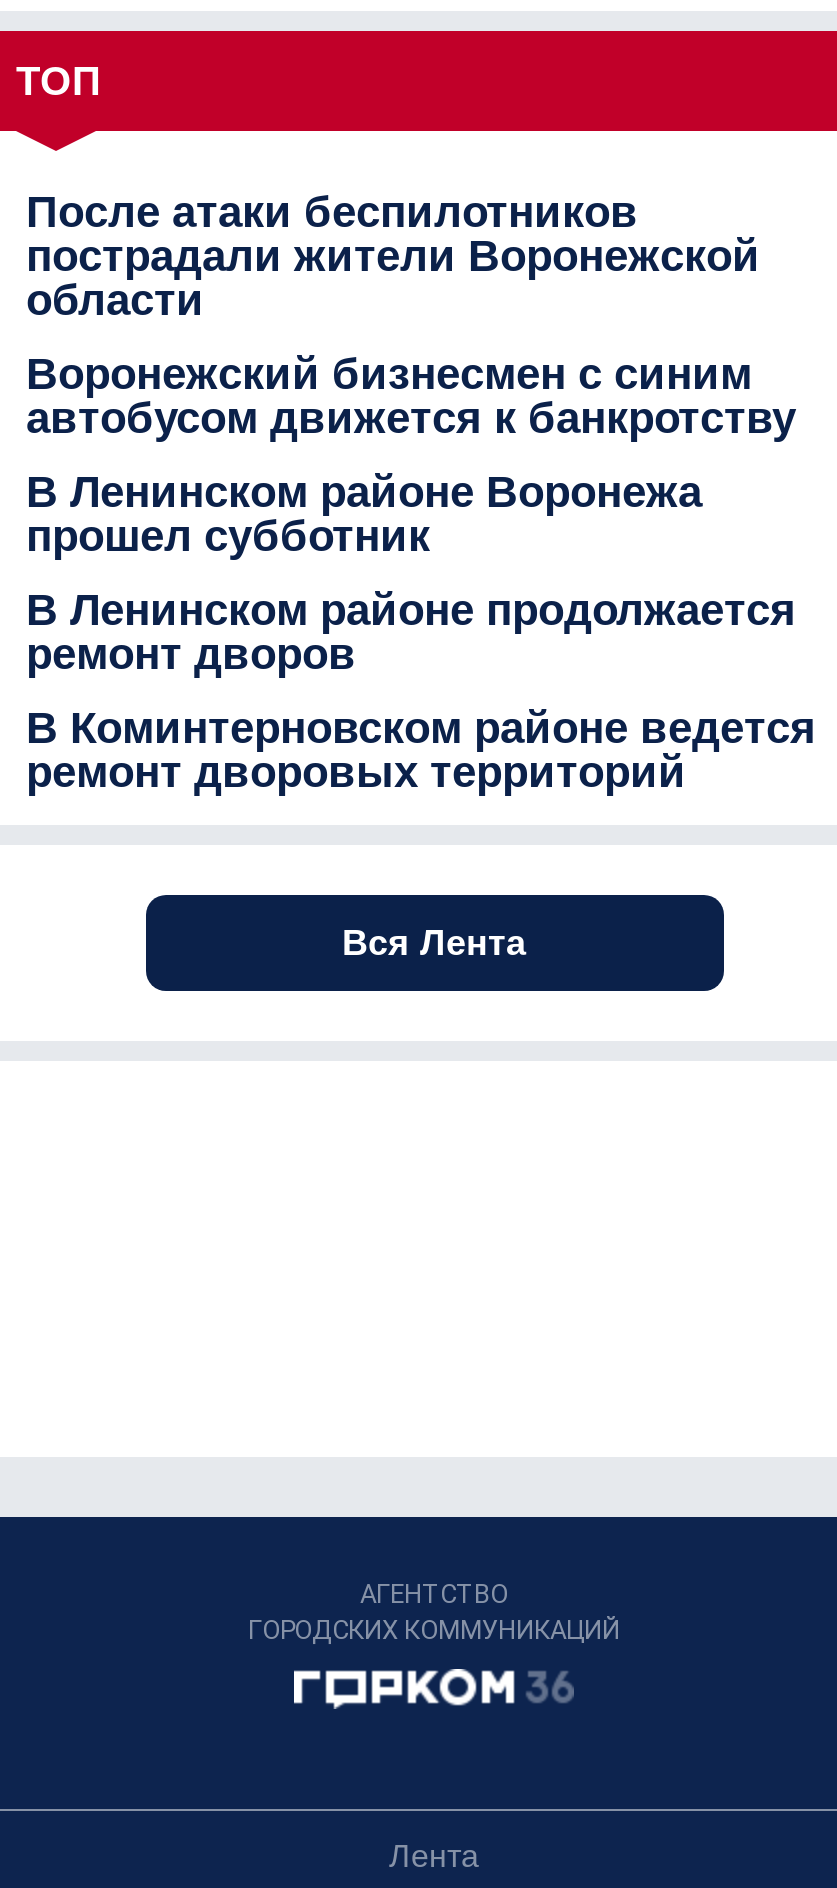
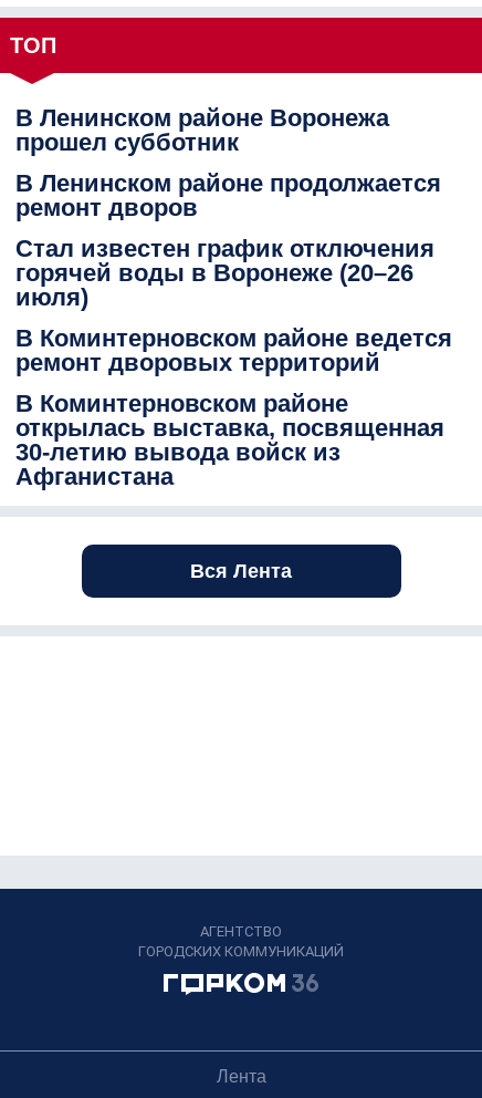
[26,187,796,443] После атаки беспилотников | пострадали жители Воронежской | области | Воронежский бизнесмен с синим | автобусом движется к банкротству -> none
moved [26,467,796,679] -> [15,104,441,221]: В Ленинском районе Воронежа | прошел субботник | В Ленинском районе продолжается | ремонт дворов
none -> [15,235,434,311] Стал известен график отключения | горячей воды в Воронеже (20–26 | июля)
moved [26,703,816,797] -> [15,324,452,376]: В Коминтерновском районе ведется | ремонт дворовых территорий
none -> [15,390,444,490] В Коминтерновском районе | открылась выставка, посвященная | 30-летию вывода войск из | Афганистана

